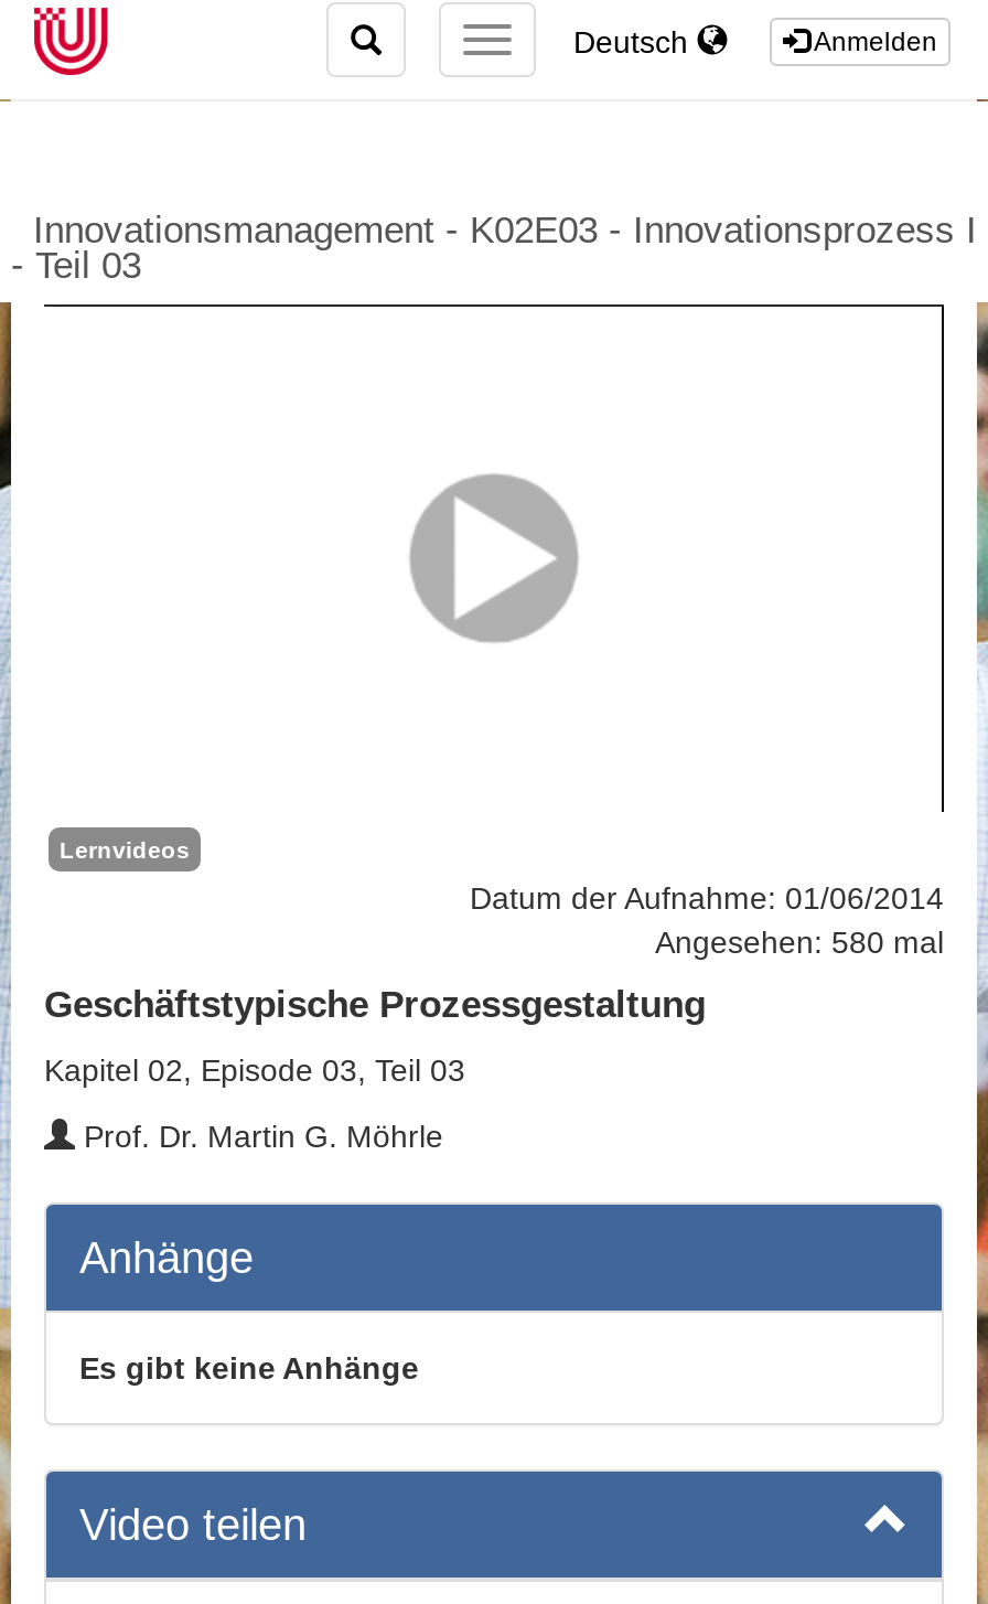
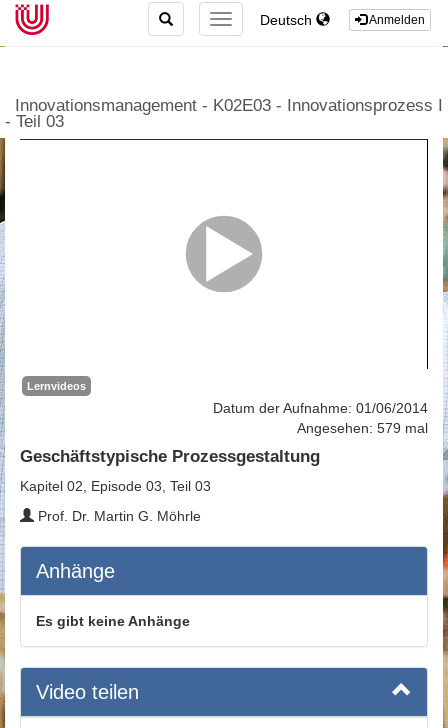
[655,924,944,959] Angesehen: 580 mal -> [297,420,428,436] Angesehen: 579 mal

